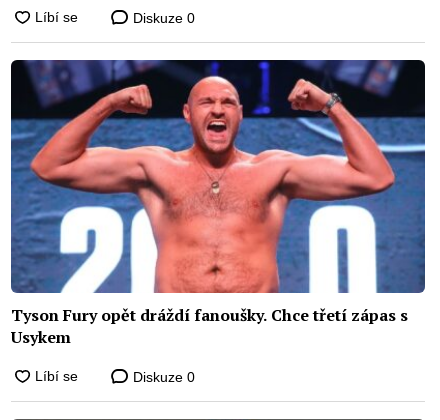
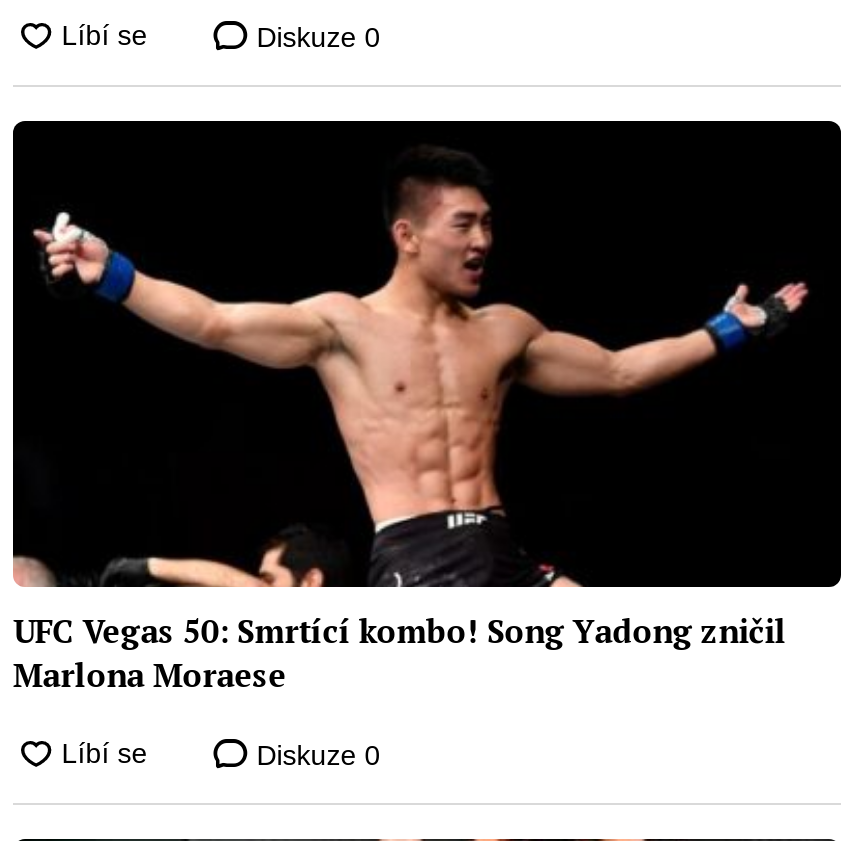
[10,59,426,348] [image] | Tyson Fury opět dráždí fanoušky. Chce třetí zápas s | Usykem -> [11,119,843,698] [image] | UFC Vegas 50: Smrtící kombo! Song Yadong zničil | Marlona Moraese

